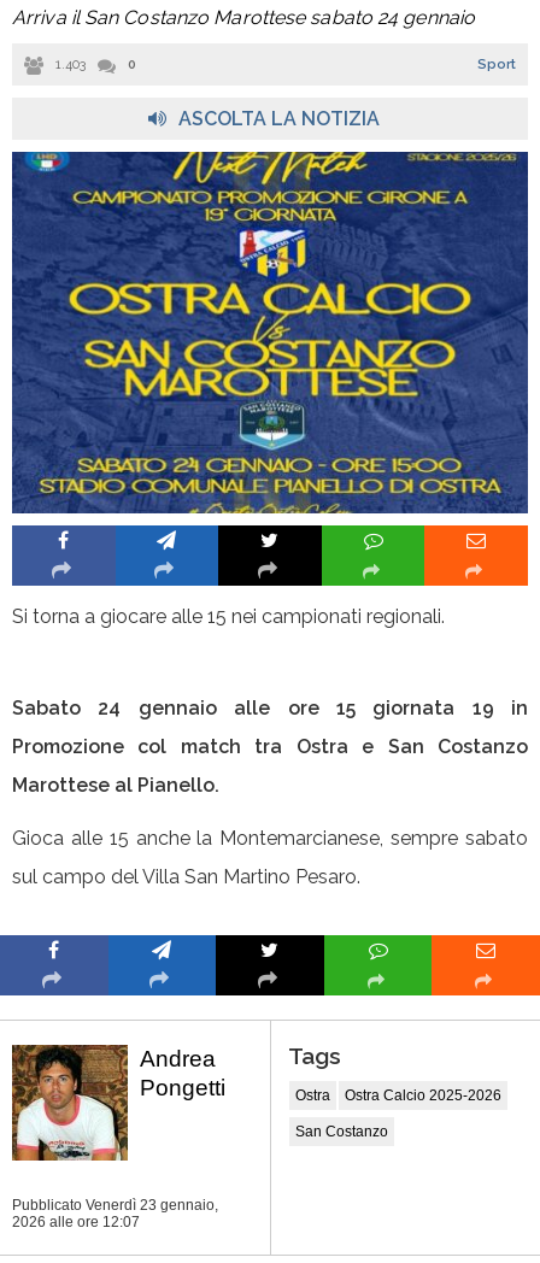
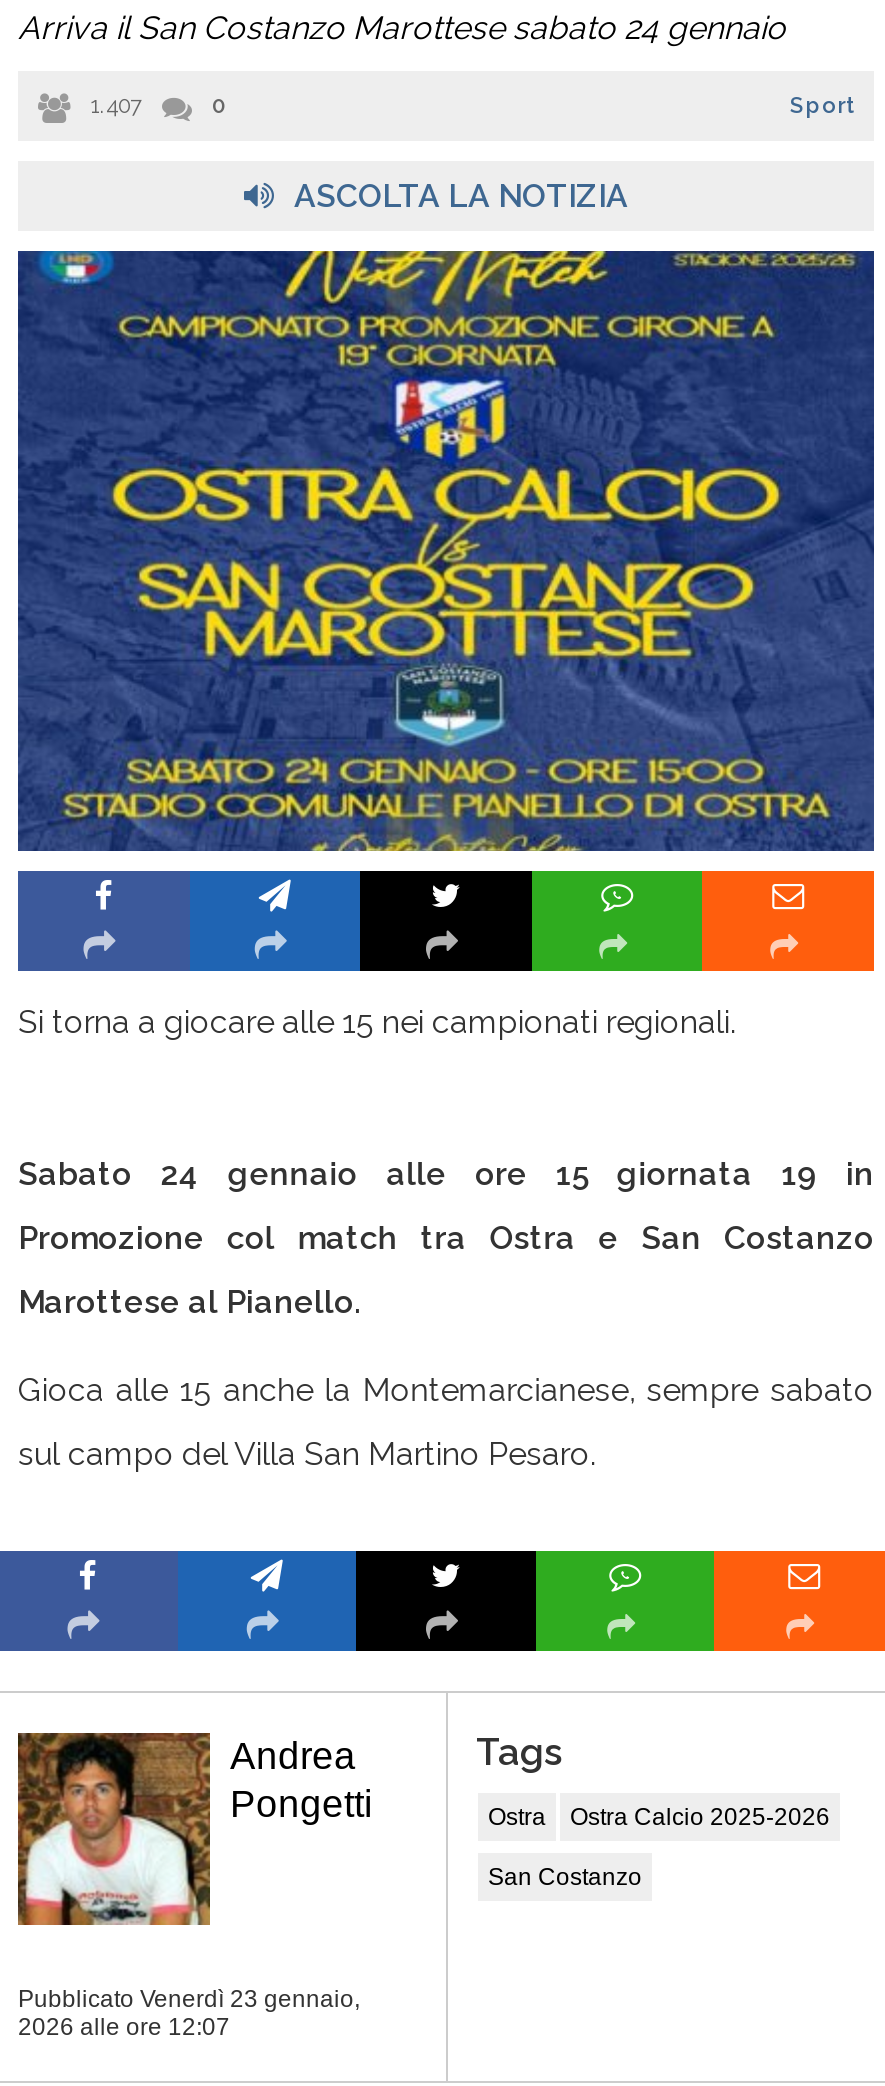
[55,57,86,73] 1.403 -> [90,94,142,120] 1.407

